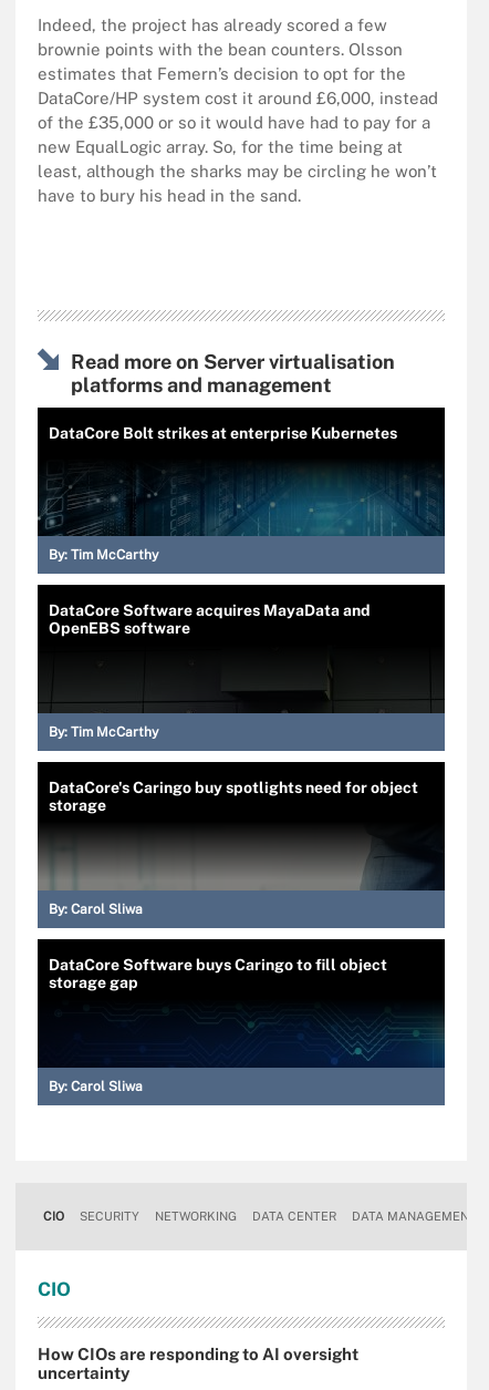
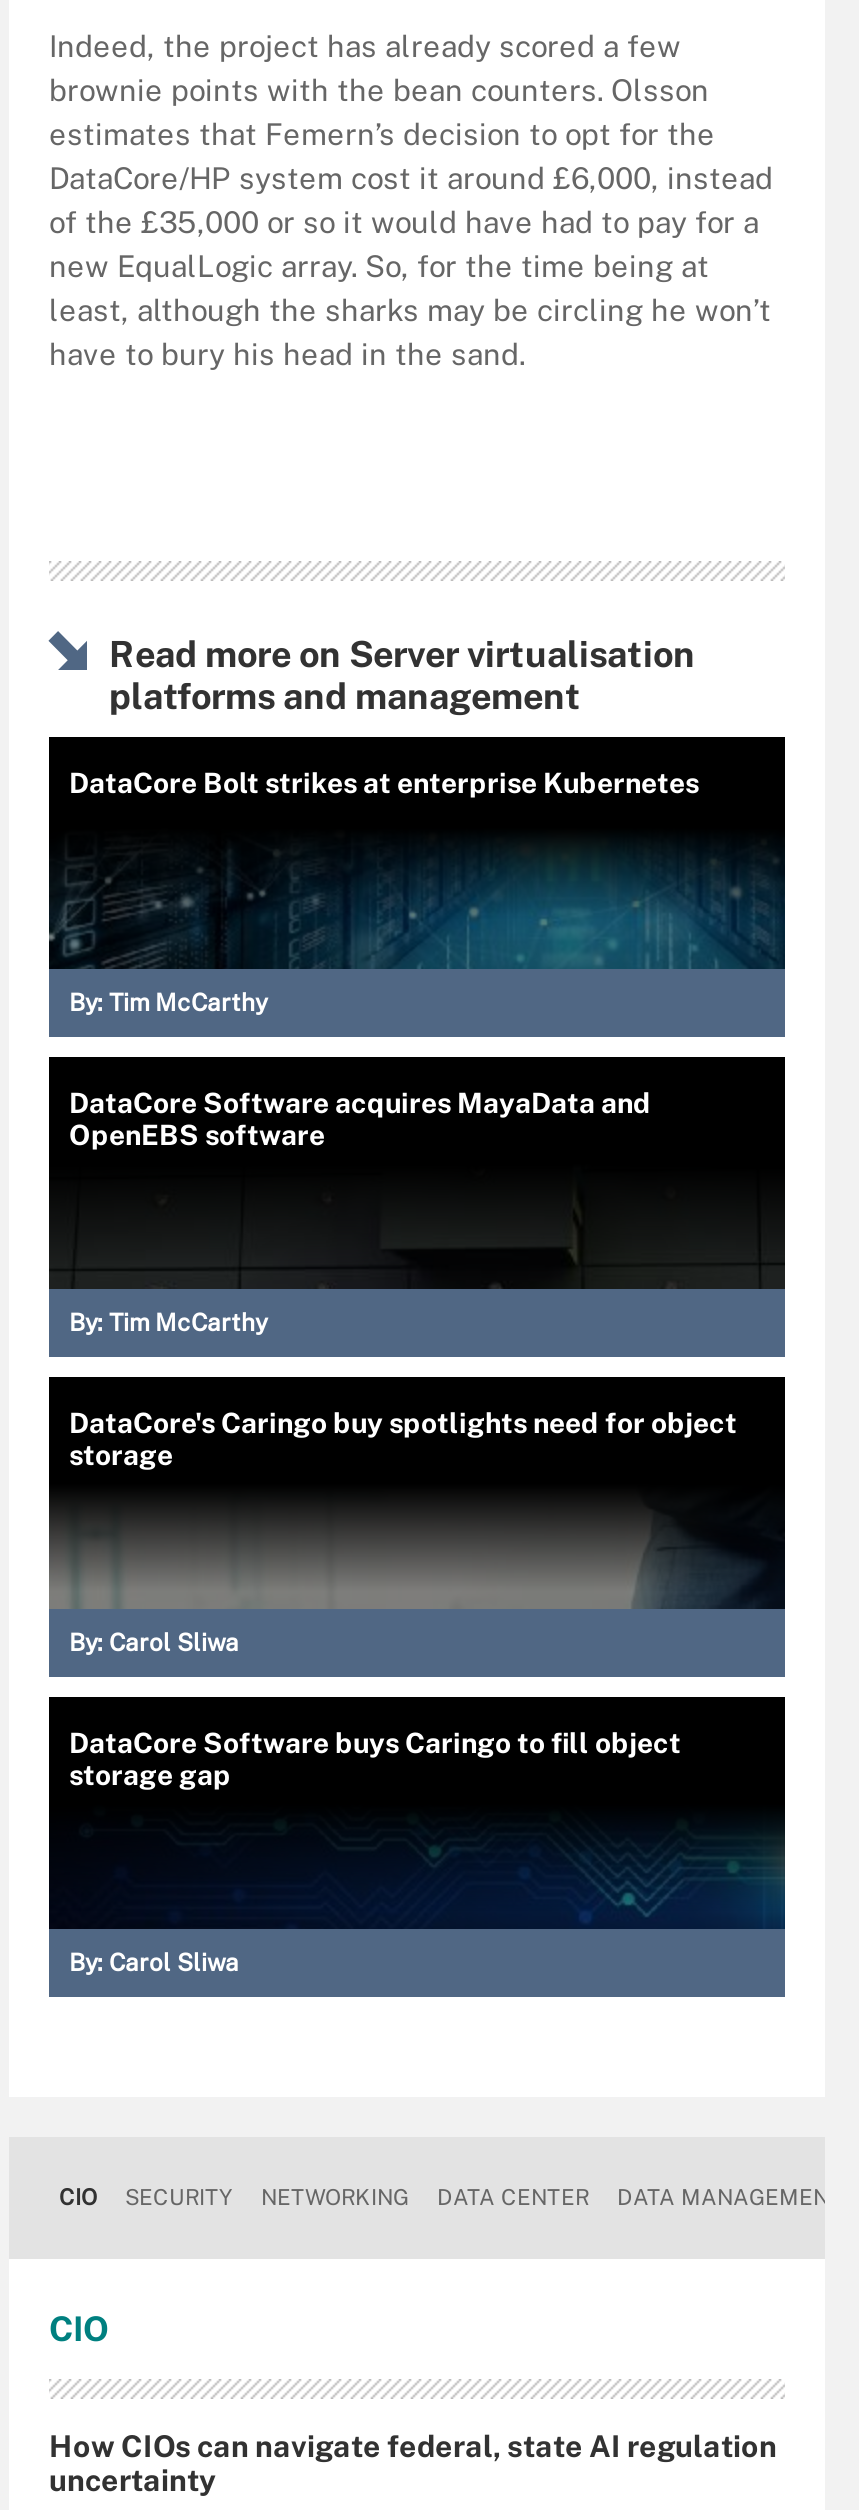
[38,1345,358,1363] How CIOs are responding to AI oversight -> [49,2429,777,2463] How CIOs can navigate federal, state AI regulation

